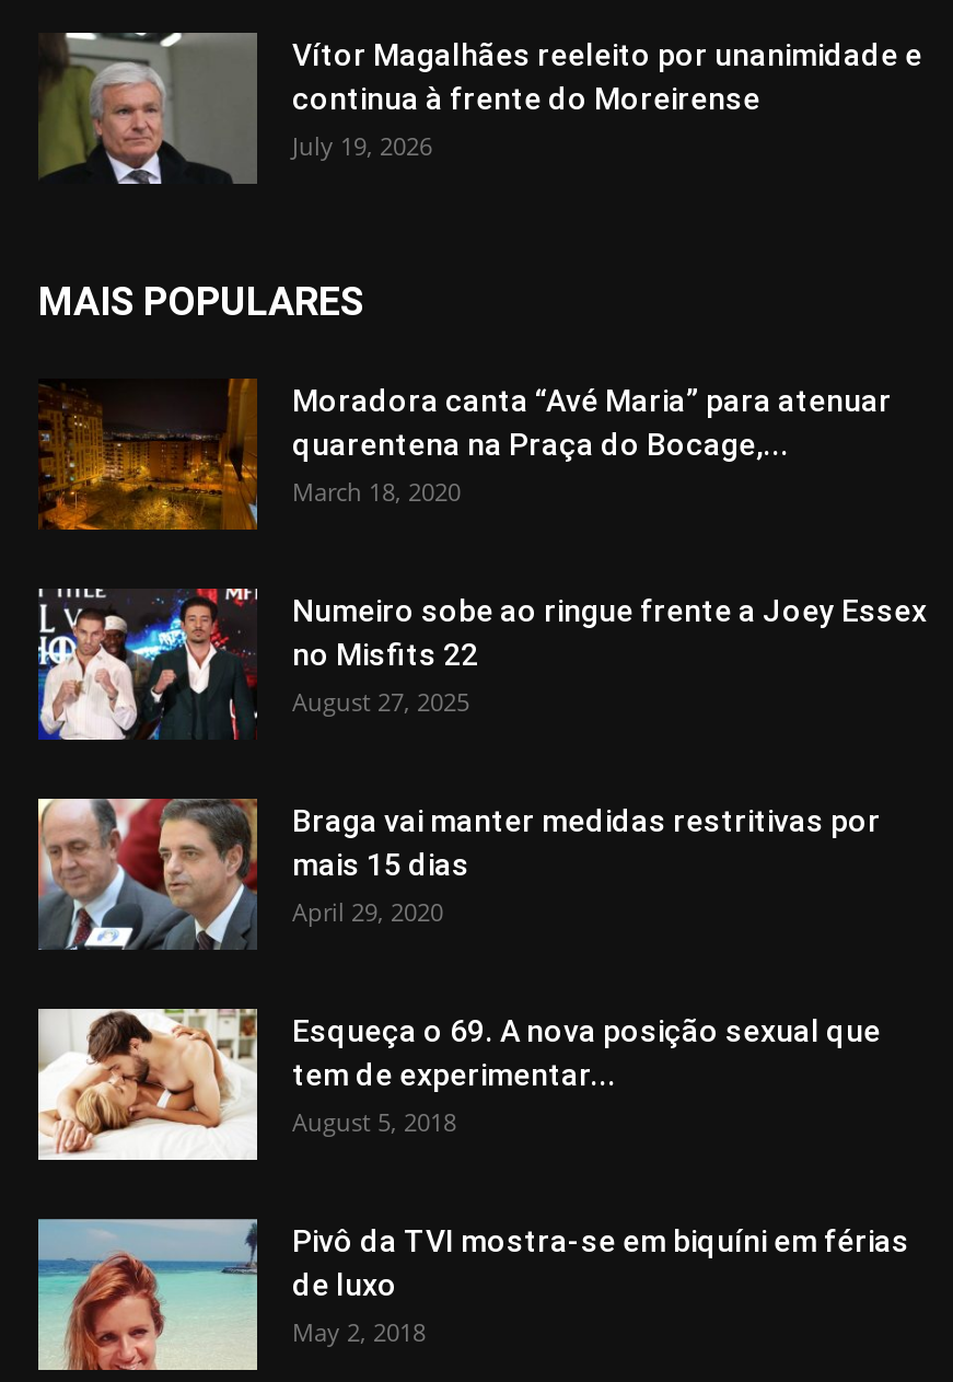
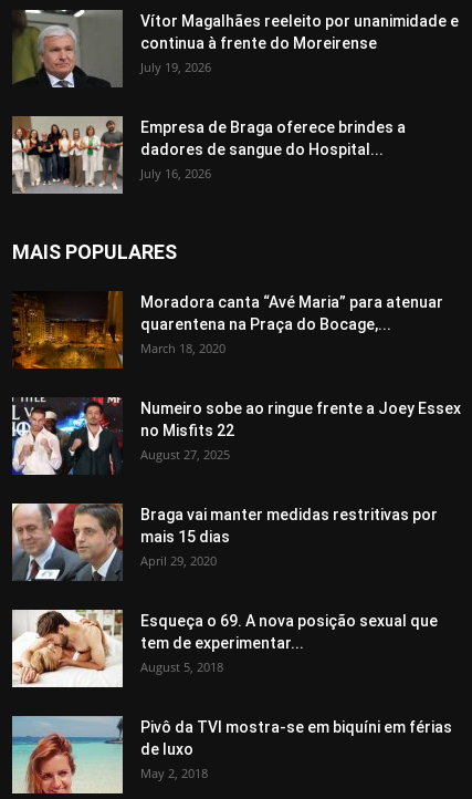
none -> [11,115,406,195] [image] | Empresa de Braga oferece brindes a | dadores de sangue do Hospital... | July 16, 2026

